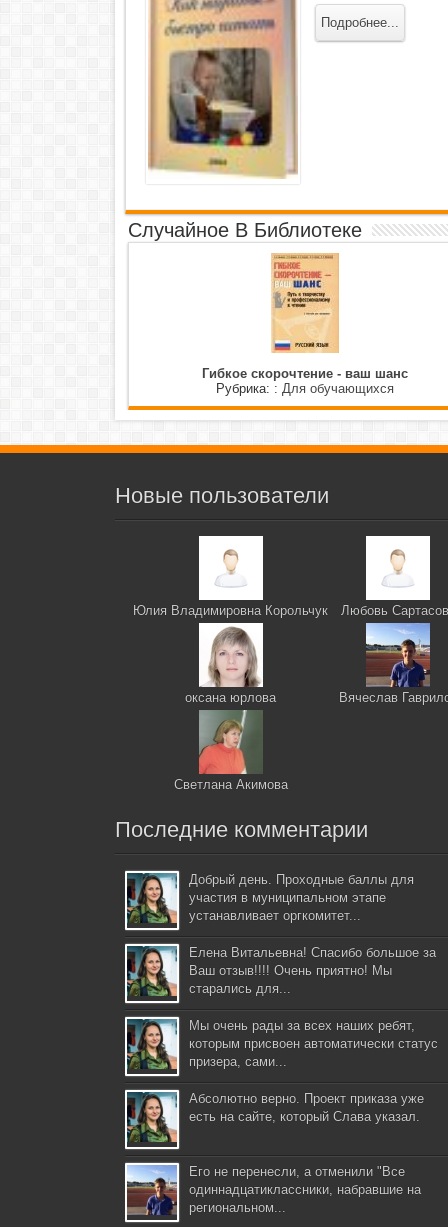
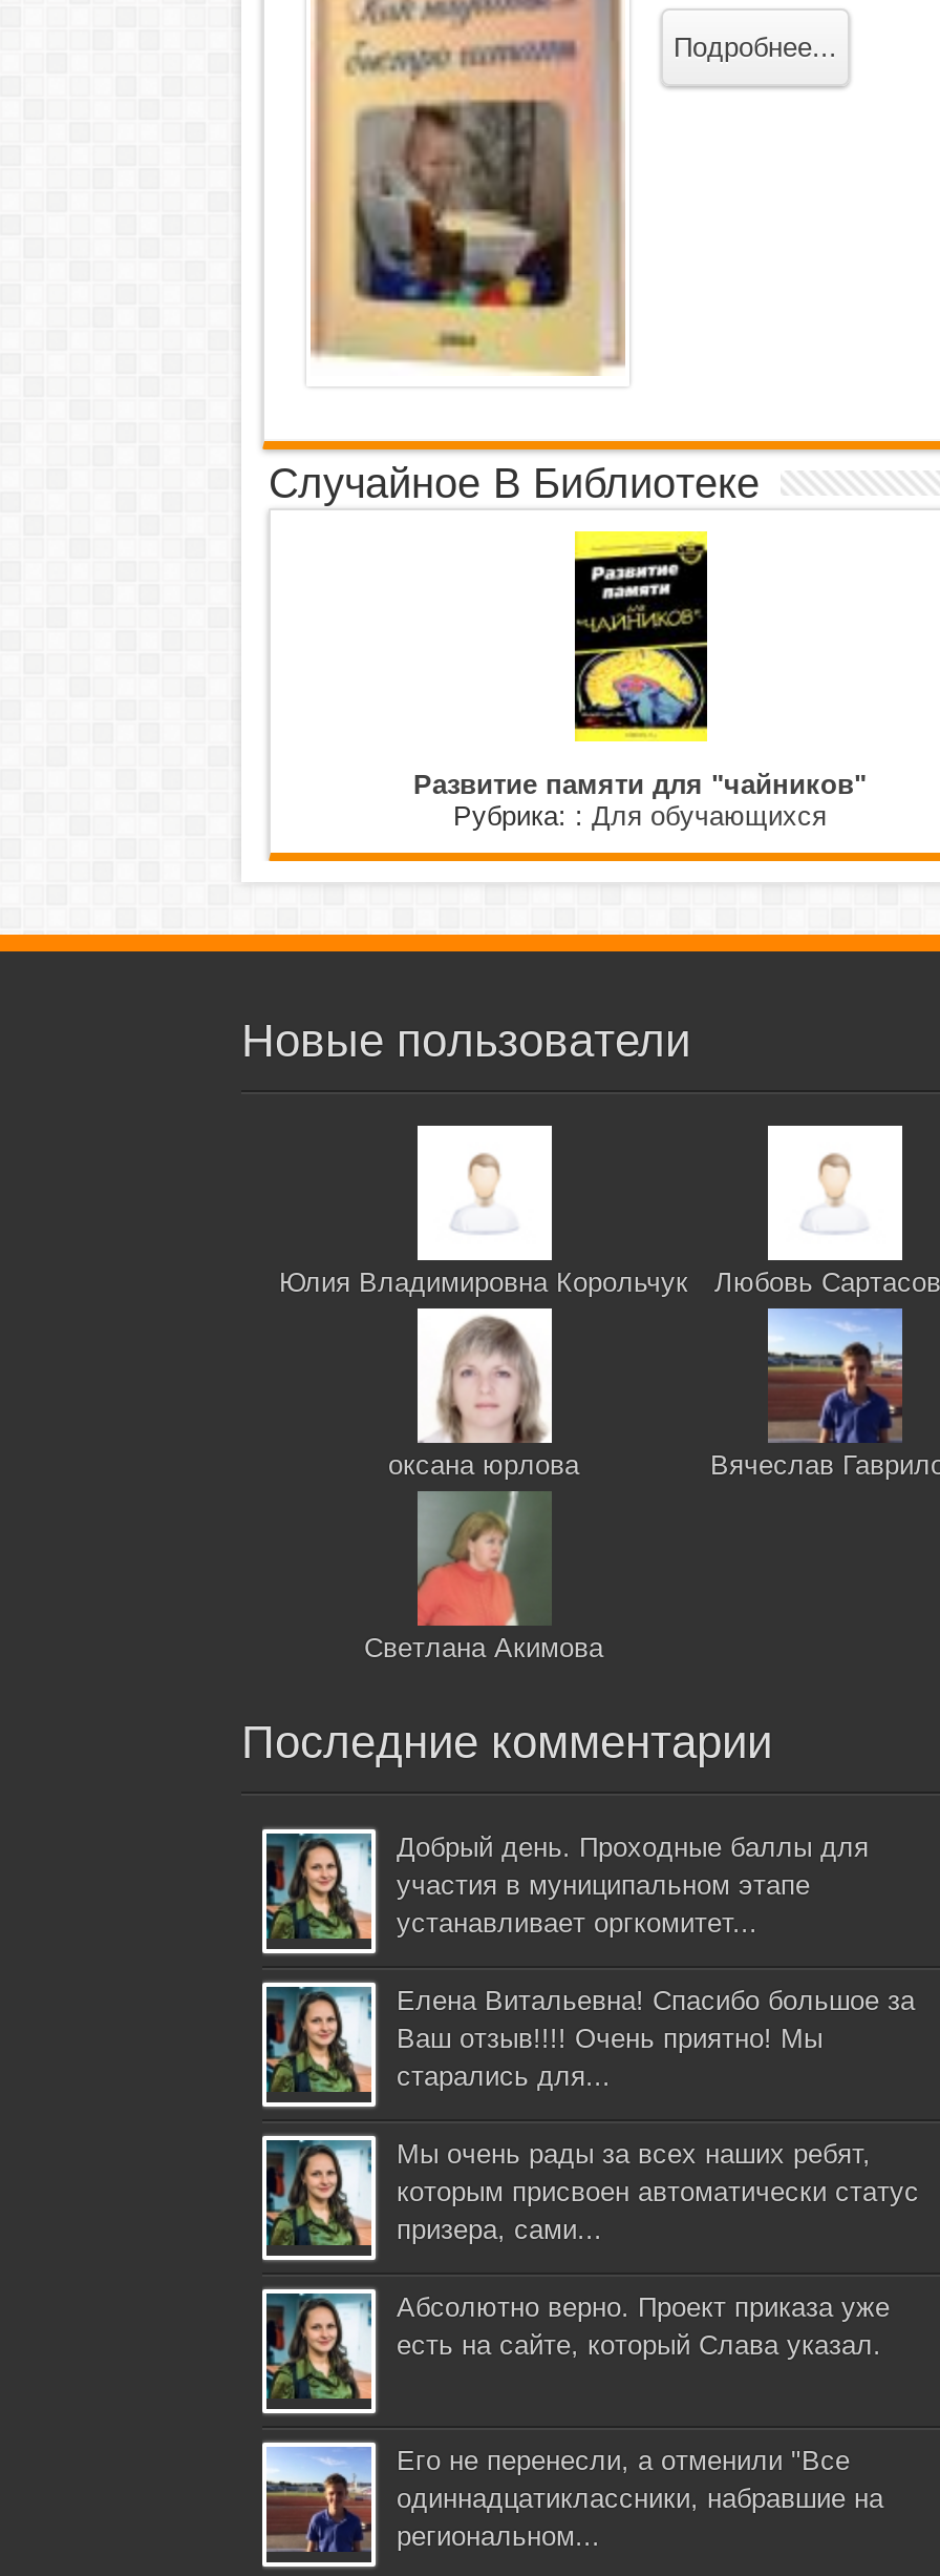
[202,253,408,381] [image] | Гибкое скорочтение - ваш шанс -> [413,531,867,800] [image] | Развитие памяти для "чайников"

